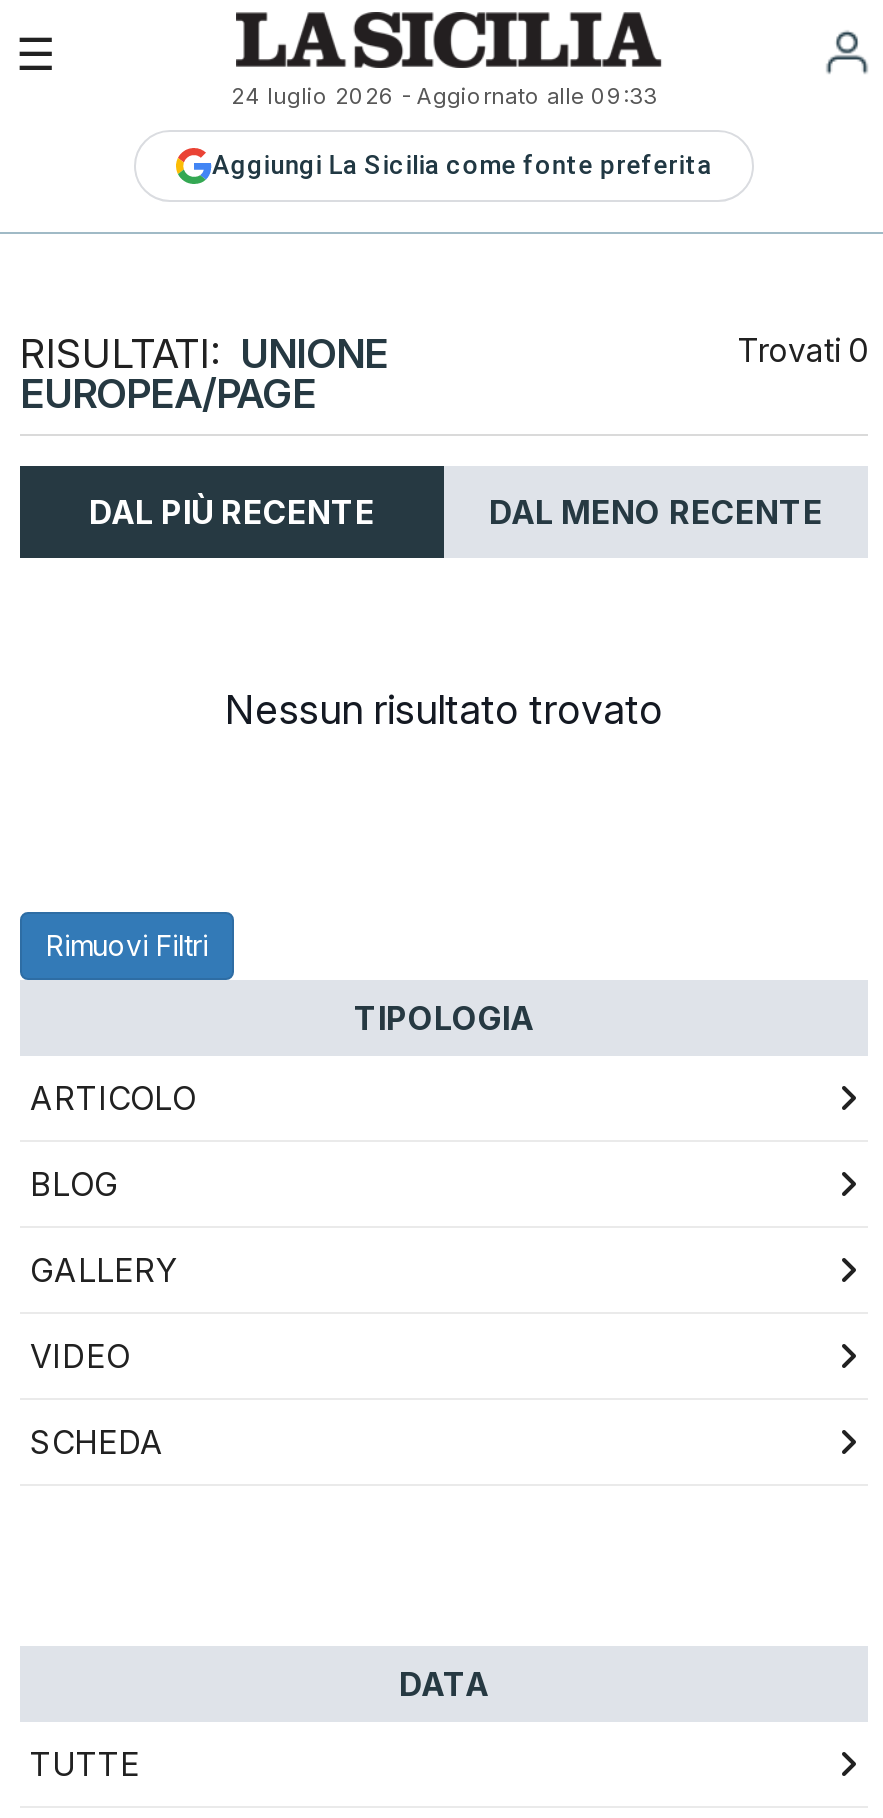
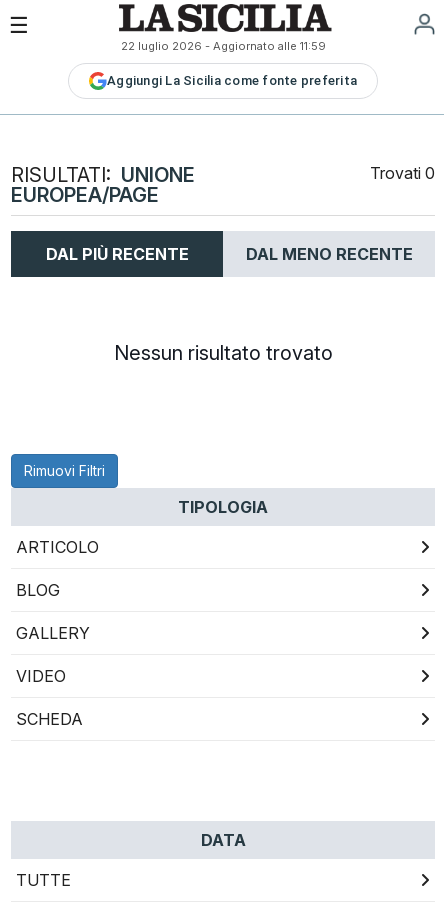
[231,81,657,109] 24 luglio 2026 - Aggiornato alle 09:33 -> [120,38,325,52] 22 luglio 2026 - Aggiornato alle 11:59

